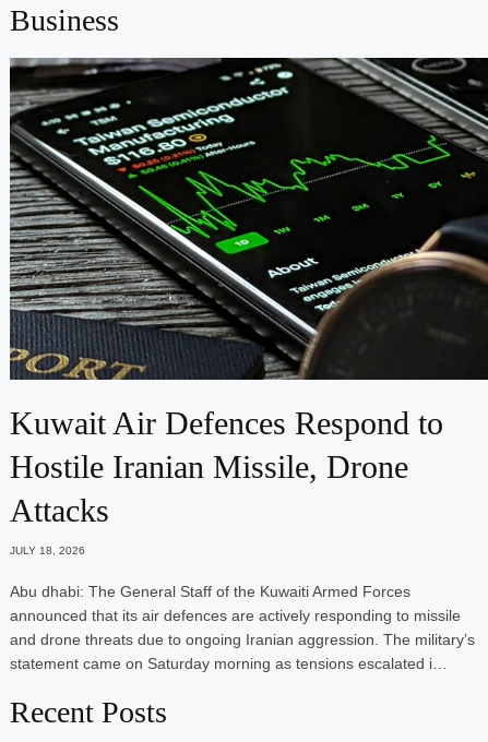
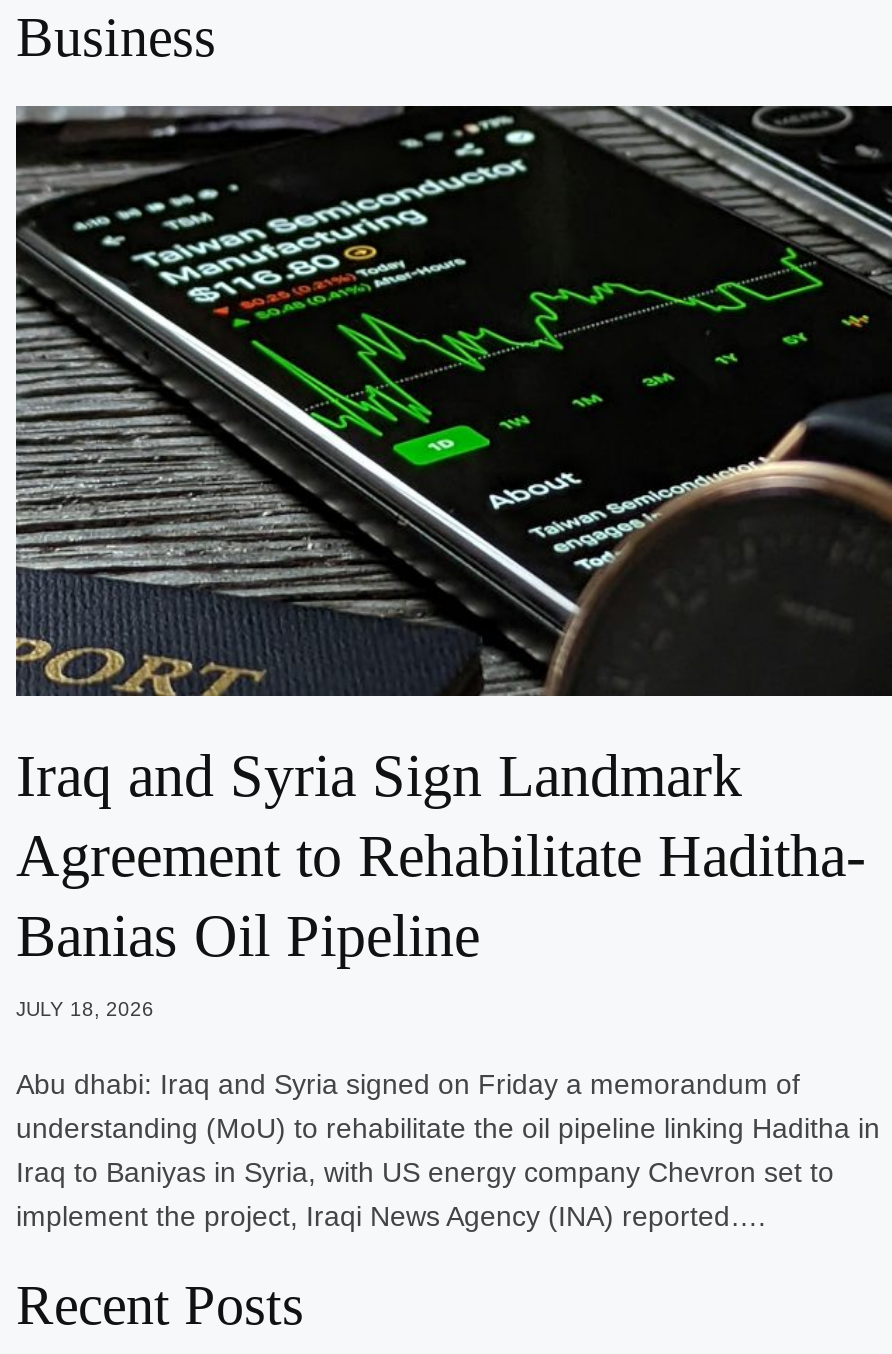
[10,405,443,529] Kuwait Air Defences Respond to | Hostile Iranian Missile, Drone | Attacks -> [16,743,866,969] Iraq and Syria Sign Landmark | Agreement to Rehabilitate Haditha- | Banias Oil Pipeline
[10,583,475,673] Abu dhabi: The General Staff of the Kuwaiti Armed Forces | announced that its air defences are actively responding to missile | and drone threats due to ongoing Iranian aggression. The military’s | statement came on Saturday morning as tensions escalated i… -> [16,1069,880,1233] Abu dhabi: Iraq and Syria signed on Friday a memorandum of | understanding (MoU) to rehabilitate the oil pipeline linking Haditha in | Iraq to Baniyas in Syria, with US energy company Chevron set to | implement the project, Iraqi News Agency (INA) reported….

